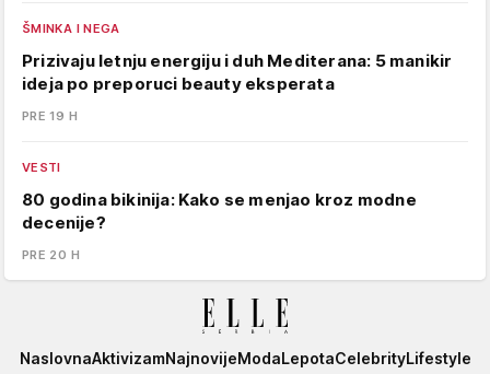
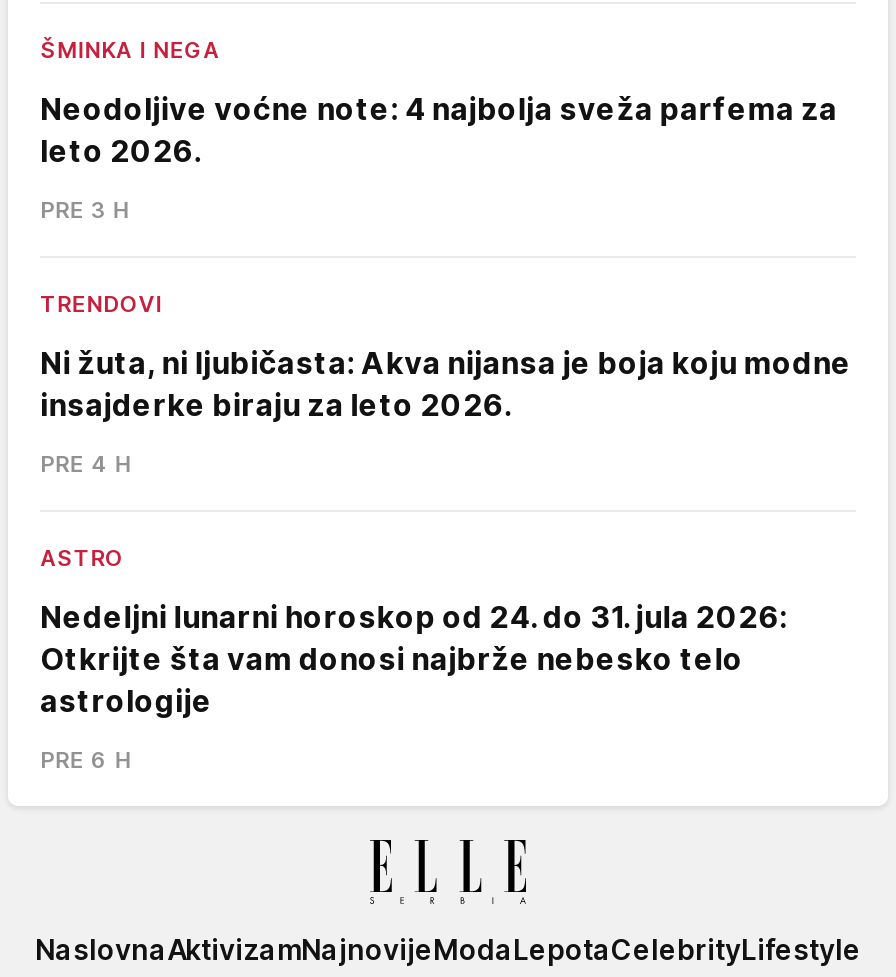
[22,50,452,262] Prizivaju letnju energiju i duh Mediterana: 5 manikir | ideja po preporuci beauty eksperata | PRE 19 H | VESTI | 80 godina bikinija: Kako se menjao kroz modne | decenije? | PRE 20 H -> [40,90,851,774] Neodoljive voćne note: 4 najbolja sveža parfema za | leto 2026. | PRE 3 H | TRENDOVI | Ni žuta, ni ljubičasta: Akva nijansa je boja koju modne | insajderke biraju za leto 2026. | PRE 4 H | ASTRO | Nedeljni lunarni horoskop od 24. do 31. jula 2026: | Otkrijte šta vam donosi najbrže nebesko telo | astrologije | PRE 6 H

